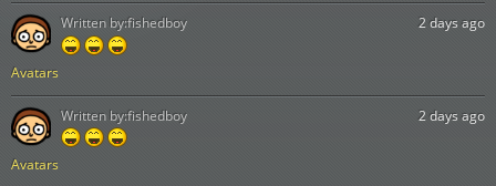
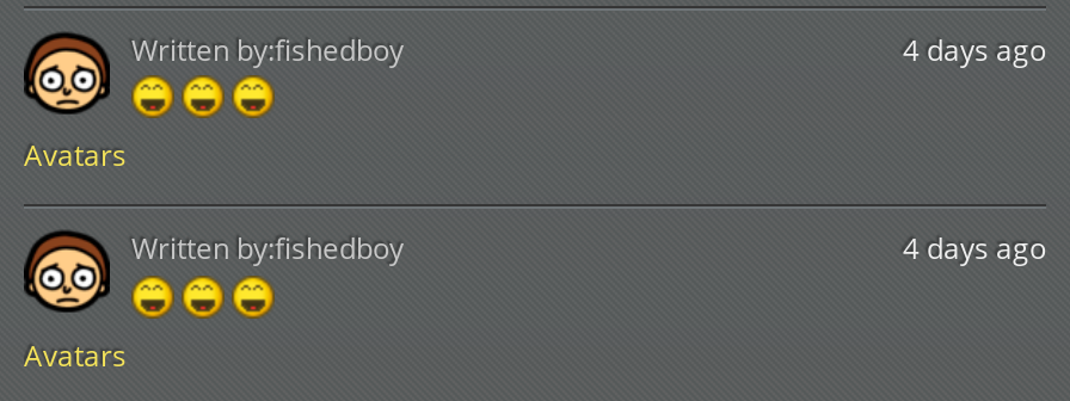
[418,14,485,32] 2 days ago -> [903,29,1046,70] 4 days ago
[418,106,485,125] 2 days ago -> [903,229,1046,269] 4 days ago

